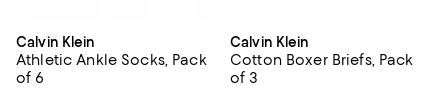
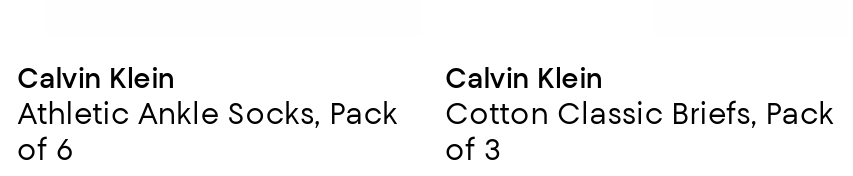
[230,51,413,69] Cotton Boxer Briefs, Pack -> [445,95,835,131] Cotton Classic Briefs, Pack

